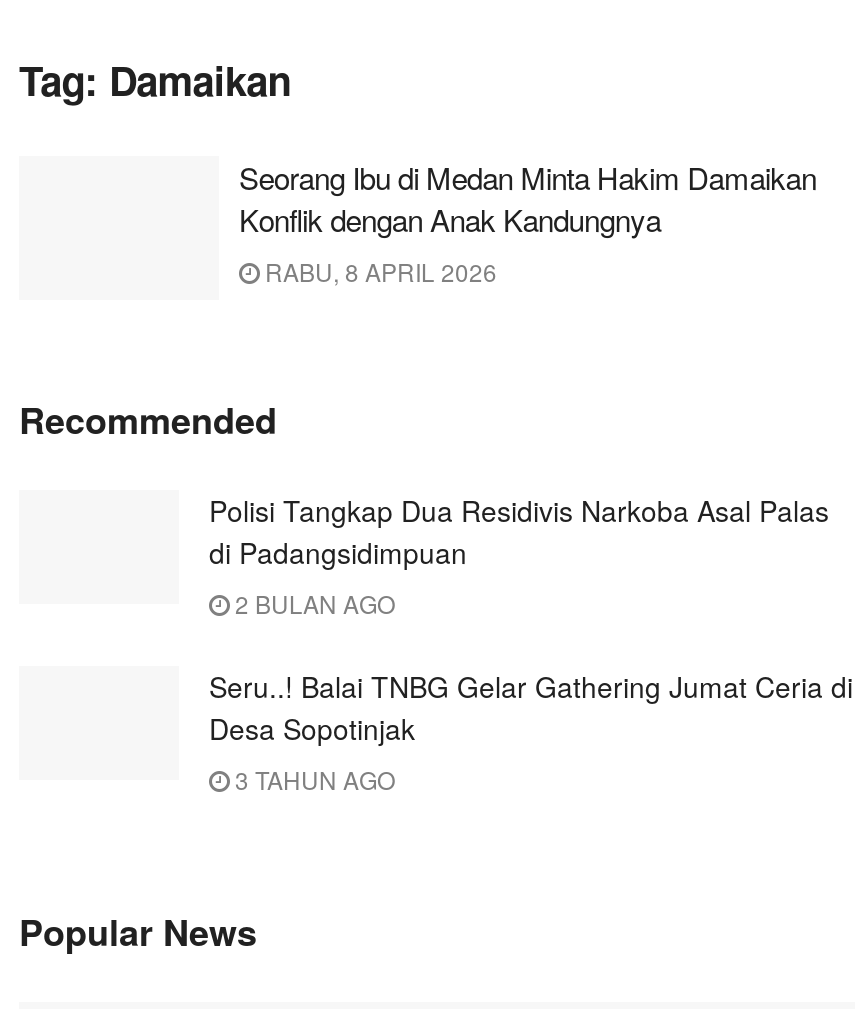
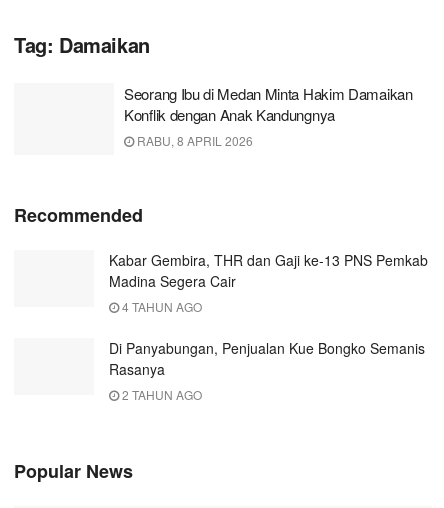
[209,489,829,619] Polisi Tangkap Dua Residivis Narkoba Asal Palas | di Padangsidimpuan | 2 BULAN AGO -> [109,249,428,314] Kabar Gembira, THR dan Gaji ke-13 PNS Pemkab | Madina Segera Cair | 4 TAHUN AGO
[209,665,853,795] Seru..! Balai TNBG Gelar Gathering Jumat Ceria di | Desa Sopotinjak | 3 TAHUN AGO -> [109,337,425,402] Di Panyabungan, Penjualan Kue Bongko Semanis | Rasanya | 2 TAHUN AGO

